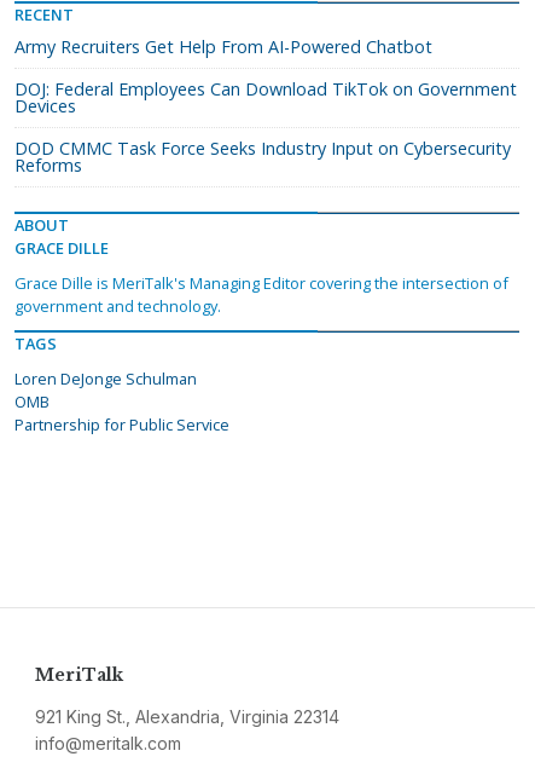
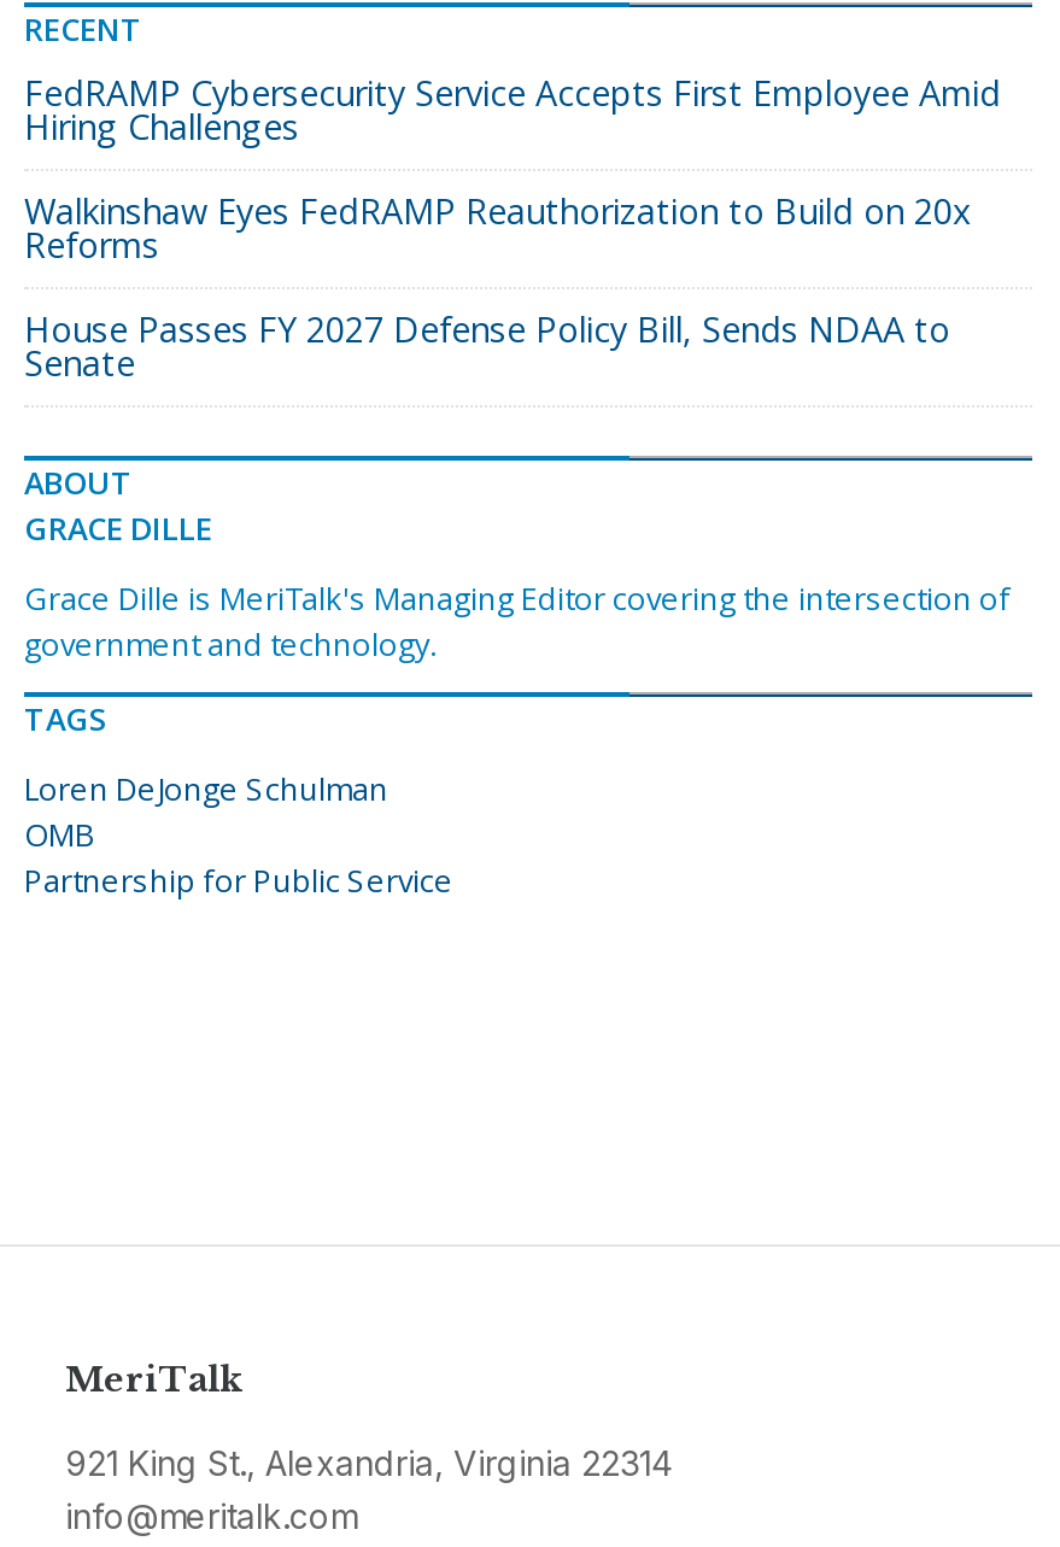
[14,35,517,160] Army Recruiters Get Help From AI-Powered Chatbot | DOJ: Federal Employees Can Download TikTok on Government | Devices | DOD CMMC Task Force Seeks Industry Input on Cybersecurity -> [24,70,1001,234] FedRAMP Cybersecurity Service Accepts First Employee Amid | Hiring Challenges | Walkinshaw Eyes FedRAMP Reauthorization to Build on 20x
moved [14,154,82,177] -> [24,222,159,268]: Reforms
none -> [24,307,950,386] House Passes FY 2027 Defense Policy Bill, Sends NDAA to | Senate

